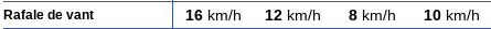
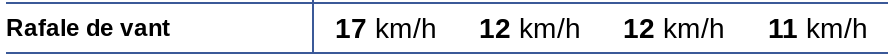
[185,6,241,24] 16 km/h -> [335,12,437,44] 17 km/h
[348,6,396,24] 8 km/h -> [623,12,725,44] 12 km/h
[423,6,479,24] 10 km/h -> [768,12,868,44] 11 km/h

